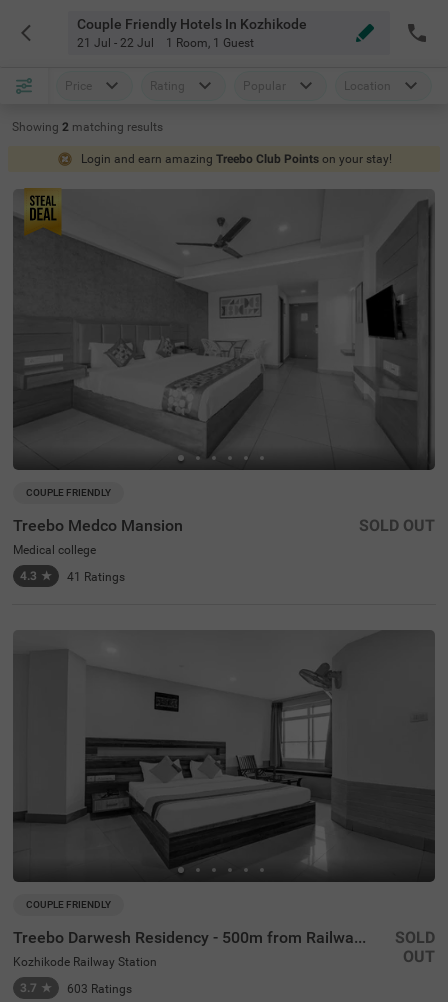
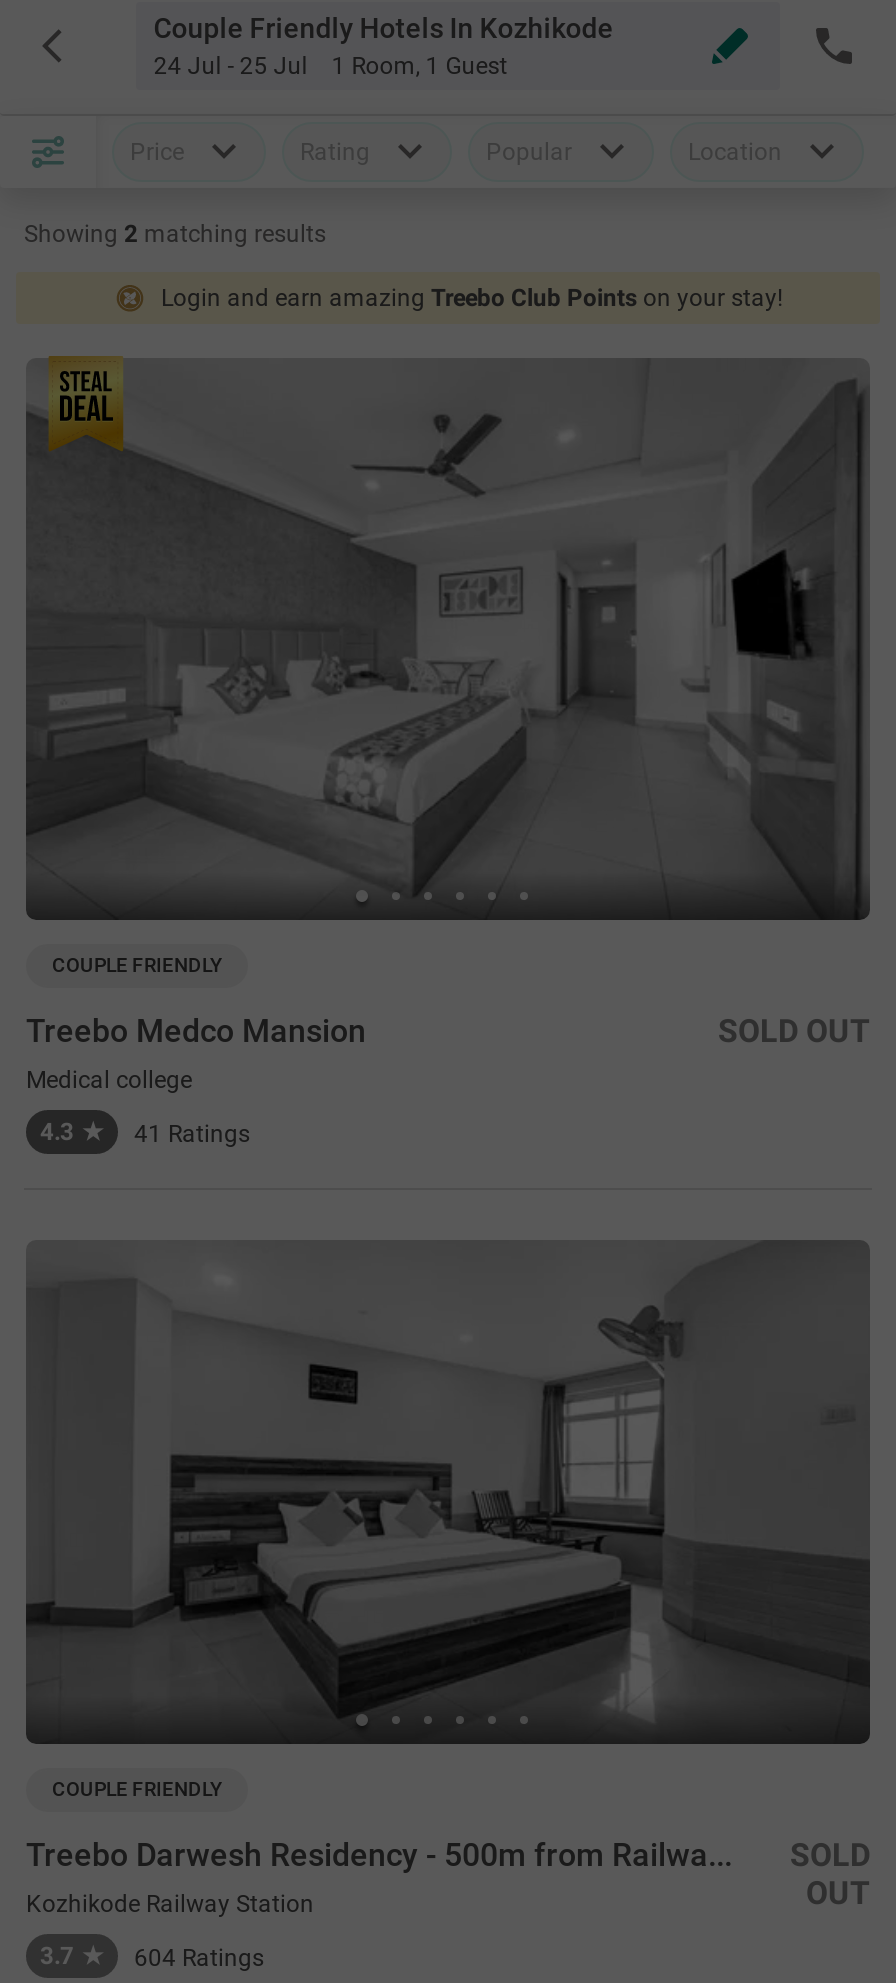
[77,36,254,50] 21 Jul - 22 Jul 1 Room, 1 Guest -> [154,52,508,80] 24 Jul - 25 Jul 1 Room, 1 Guest
[67,982,132,996] 603 Ratings -> [134,1945,264,1973] 604 Ratings

